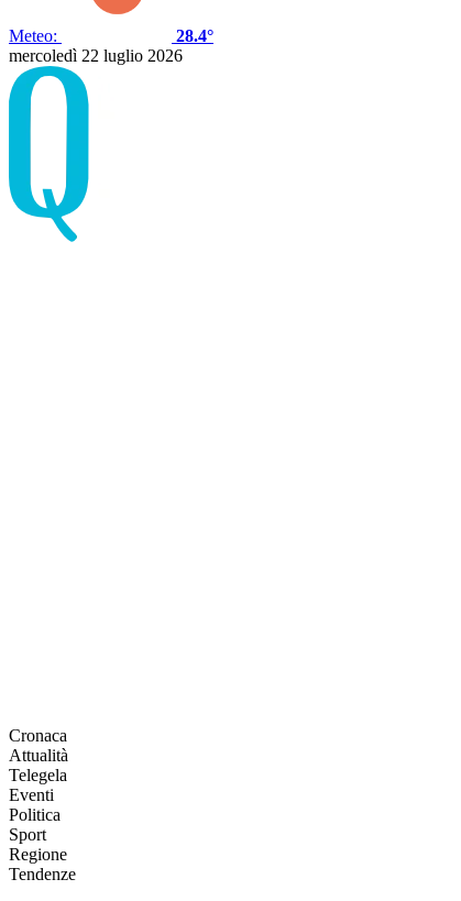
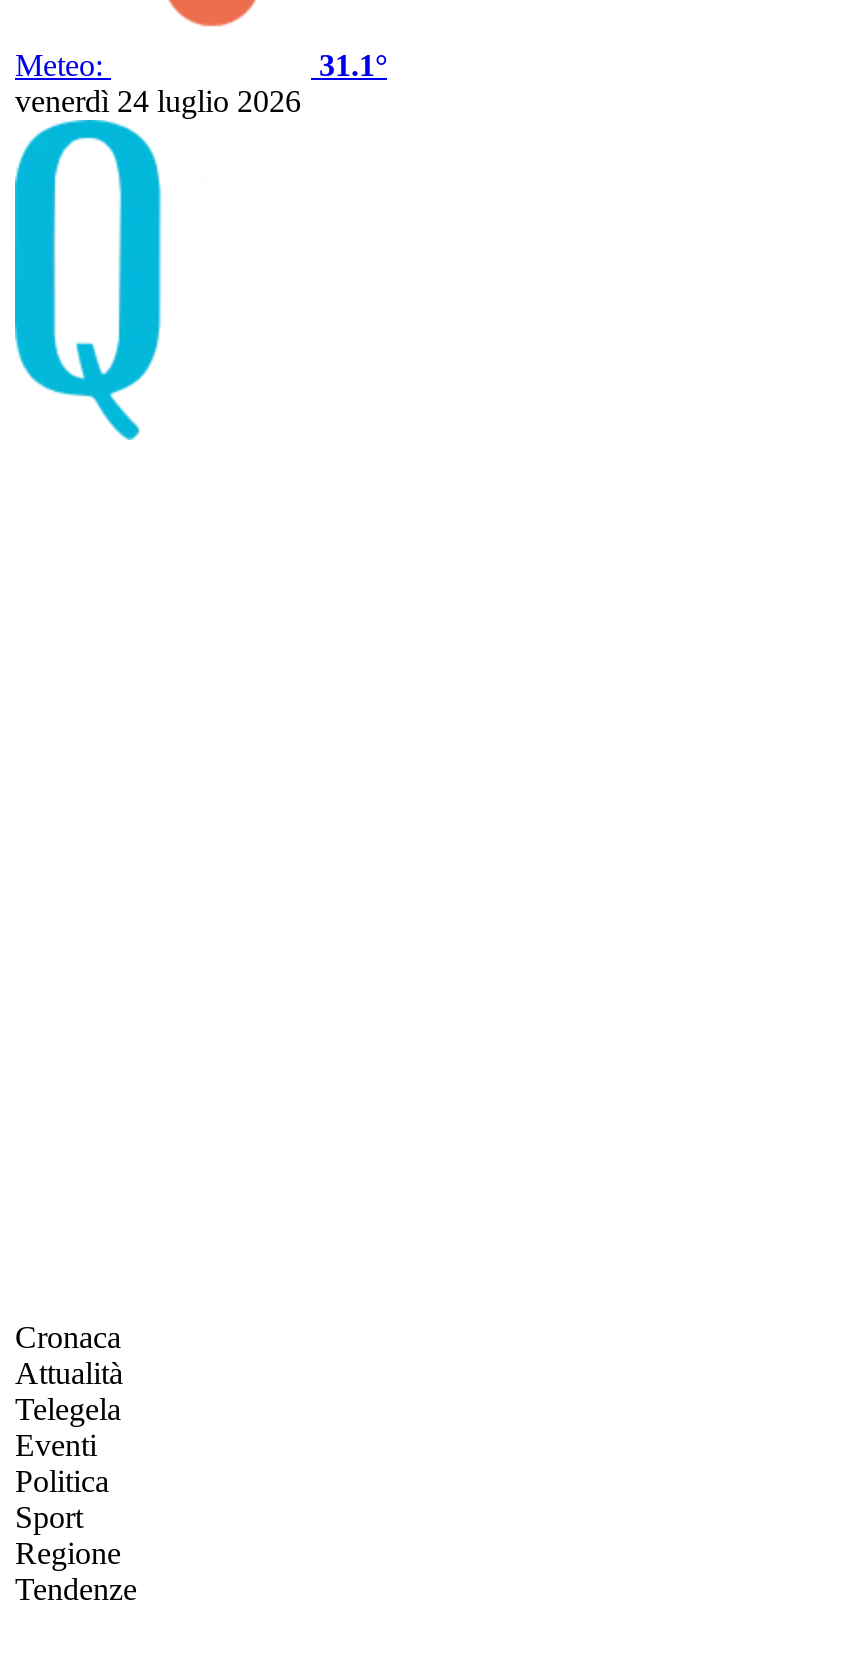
[176,26,213,45] 28.4° -> [319,48,387,82] 31.1°
[9,46,183,65] mercoledì 22 luglio 2026 -> [15,84,301,118] venerdì 24 luglio 2026

